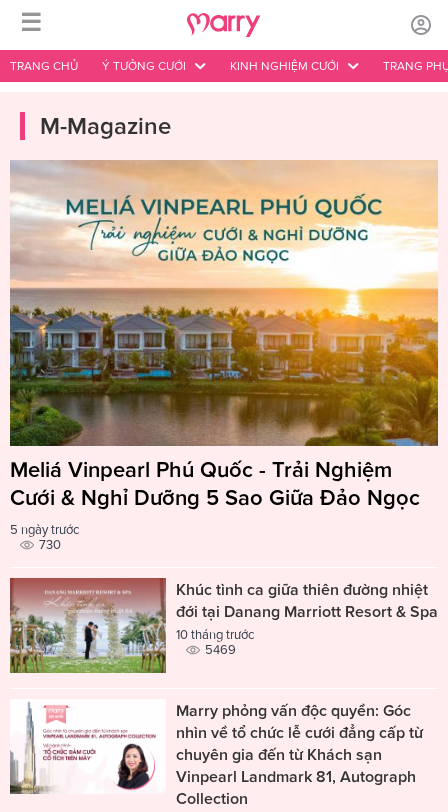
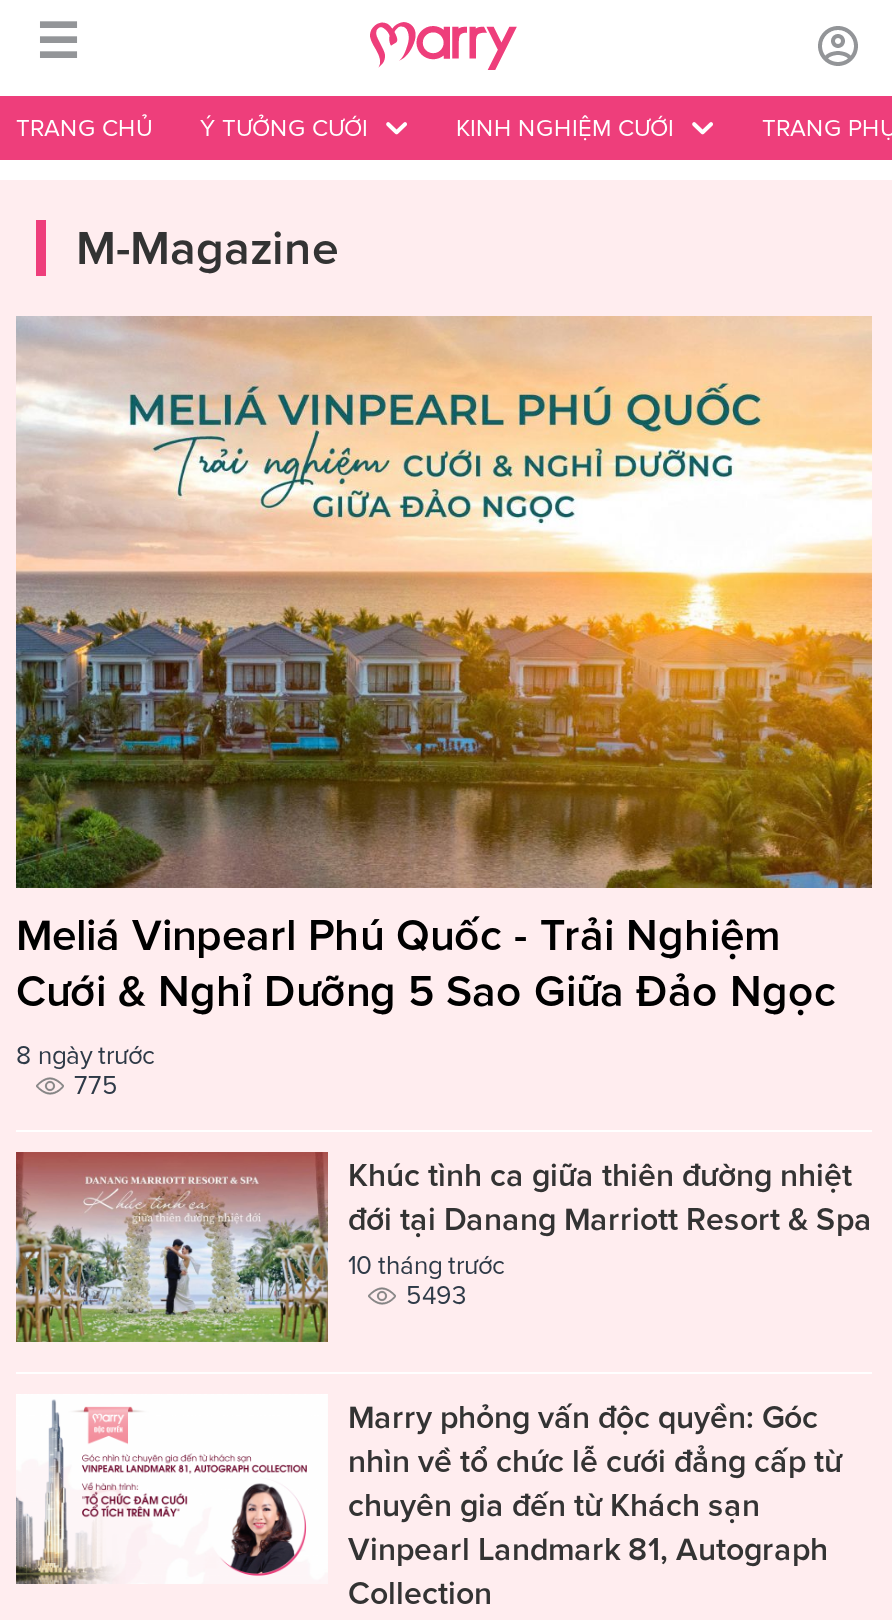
[10,522,79,537] 5 ngày trước -> [16,1039,154,1069] 8 ngày trước
[39,537,61,552] 730 -> [74,1069,118,1099] 775
[205,642,236,657] 5469 -> [406,1279,466,1309] 5493

